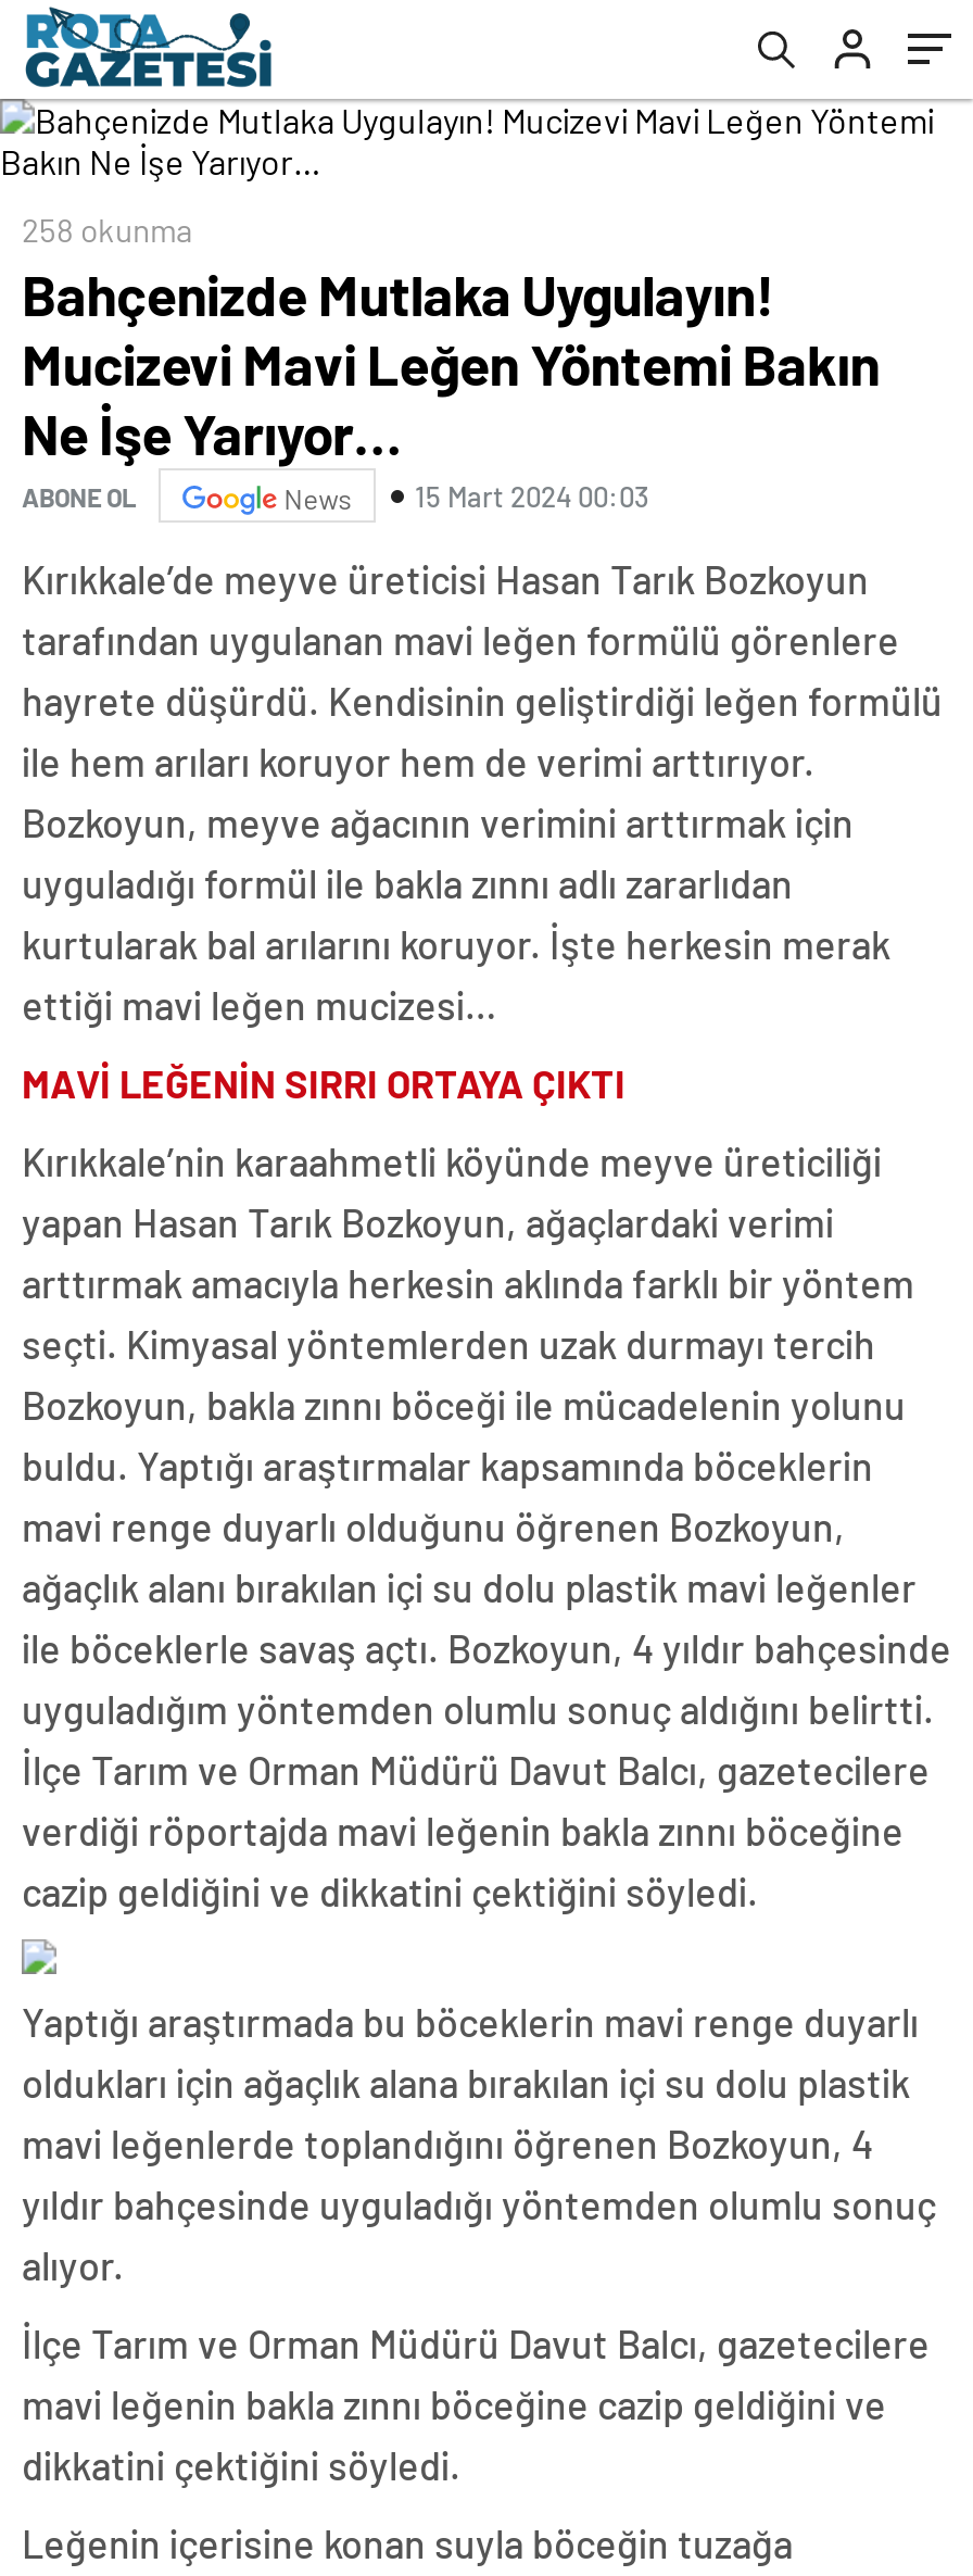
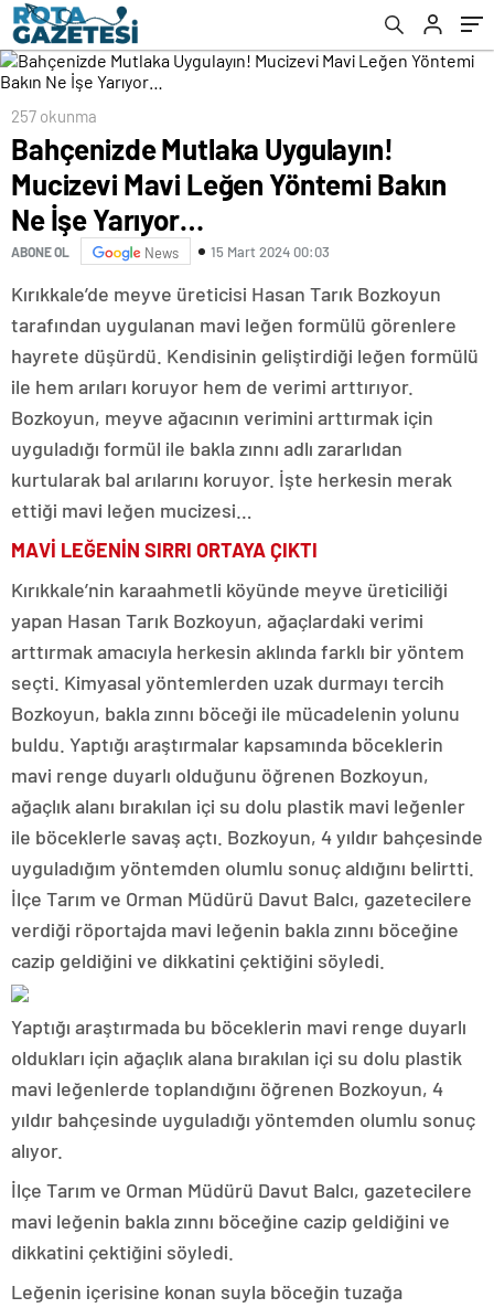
[22,210,193,249] 258 okunma -> [11,106,97,126] 257 okunma

